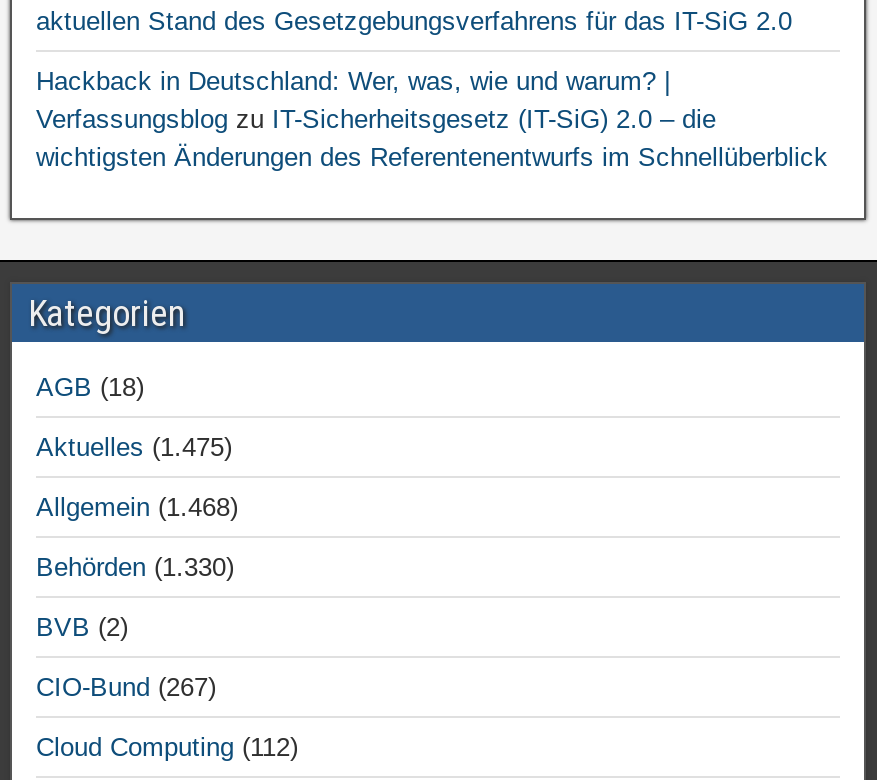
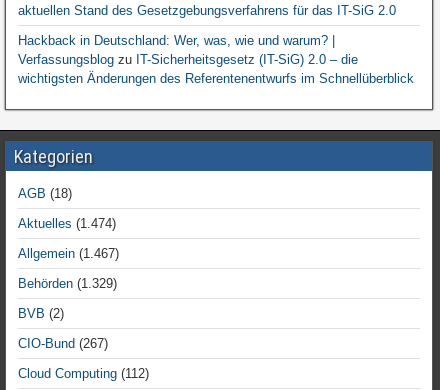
[36,432,232,462] Aktuelles (1.475) -> [18,216,116,231] Aktuelles (1.474)
[36,492,238,522] Allgemein (1.468) -> [18,246,119,261] Allgemein (1.467)
[36,552,234,582] Behörden (1.330) -> [18,276,117,291] Behörden (1.329)

